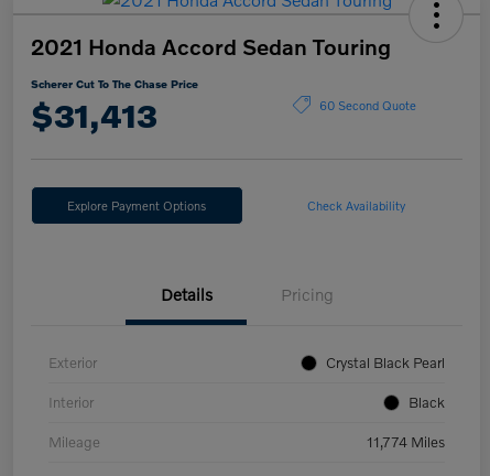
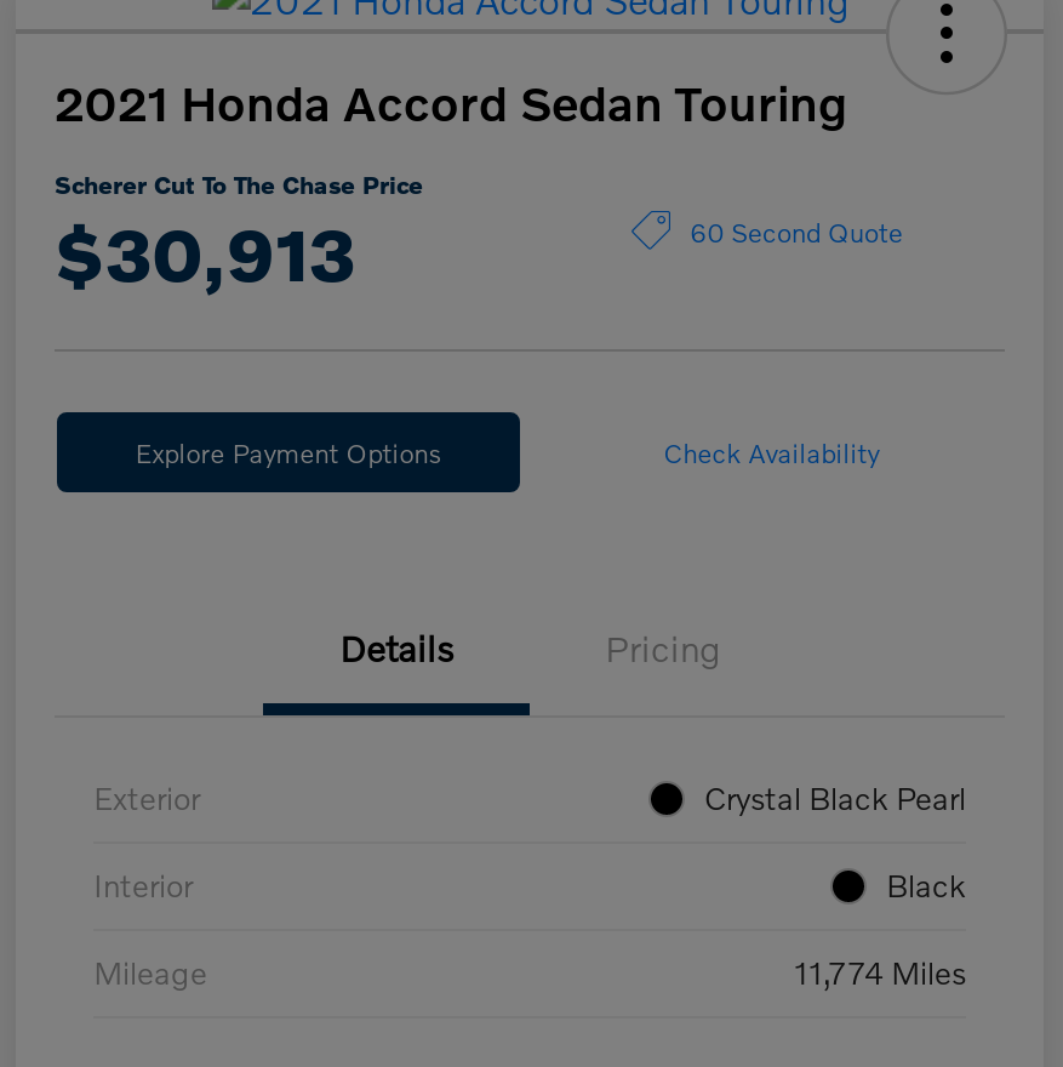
[31,96,157,135] $31,413 -> [55,211,355,296] $30,913

